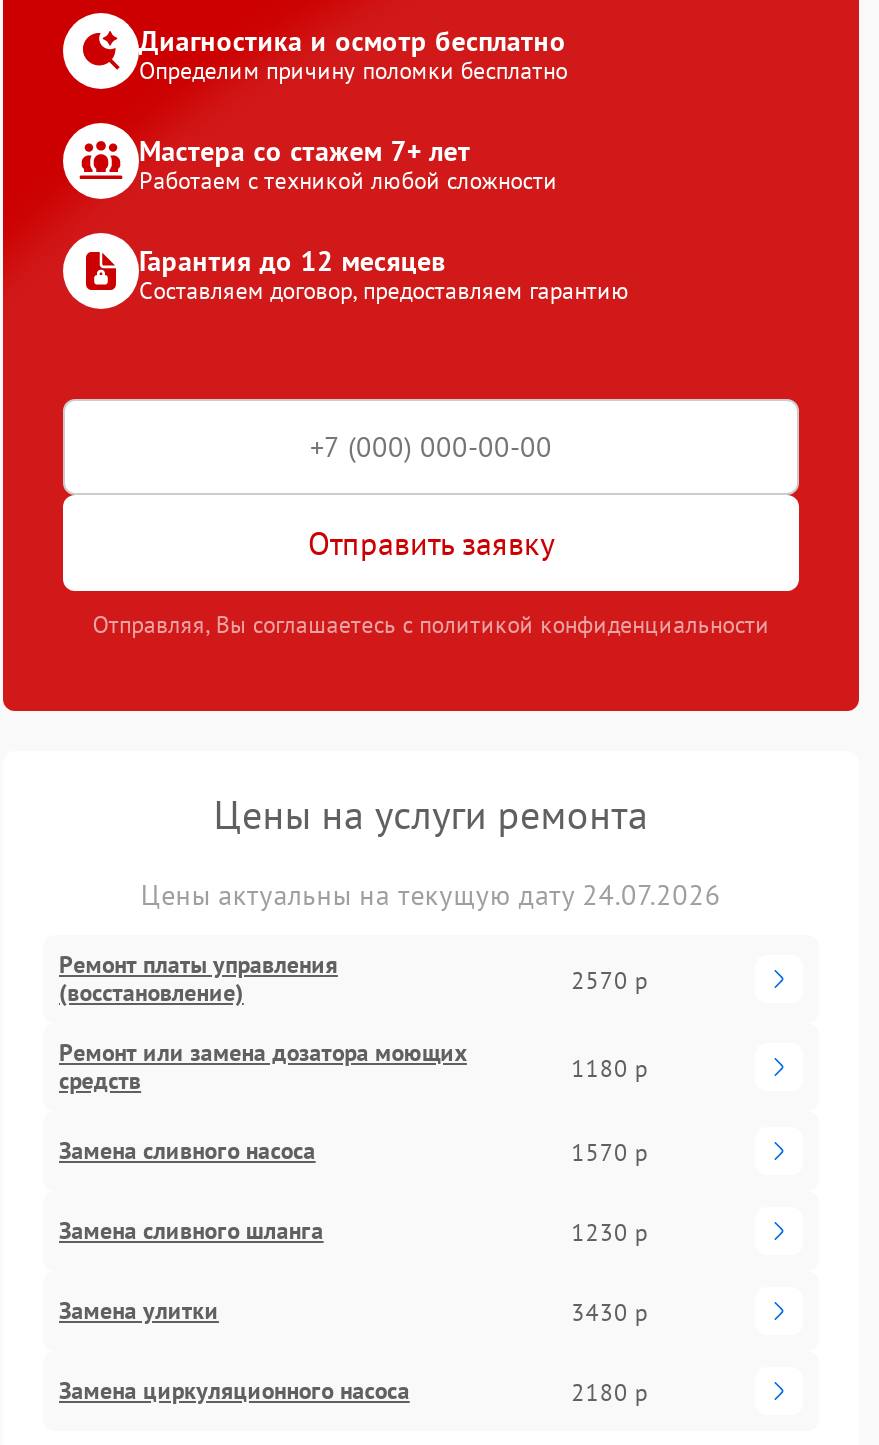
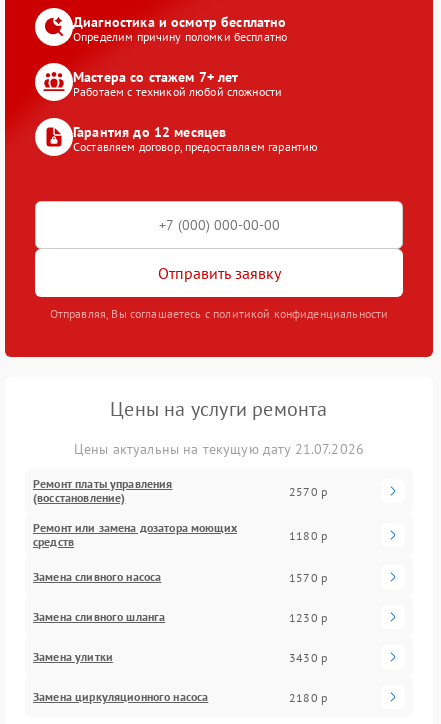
[141,877,721,913] Цены актуальны на текущую дату 24.07.2026 -> [74,440,364,458] Цены актуальны на текущую дату 21.07.2026

